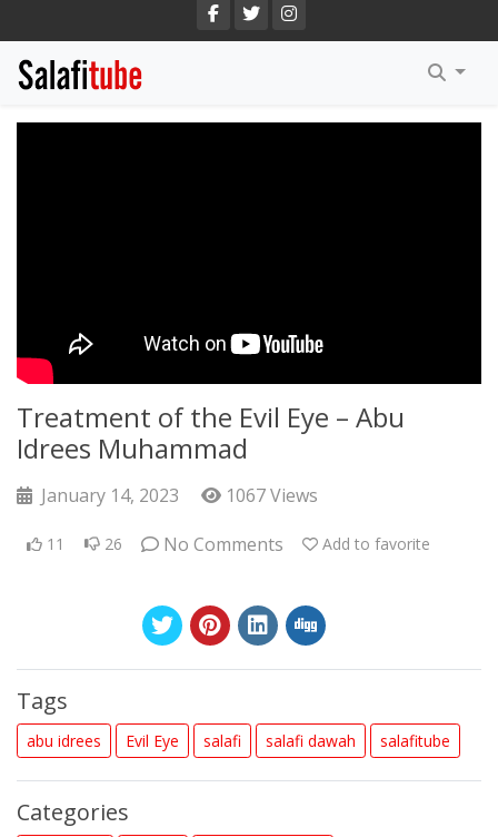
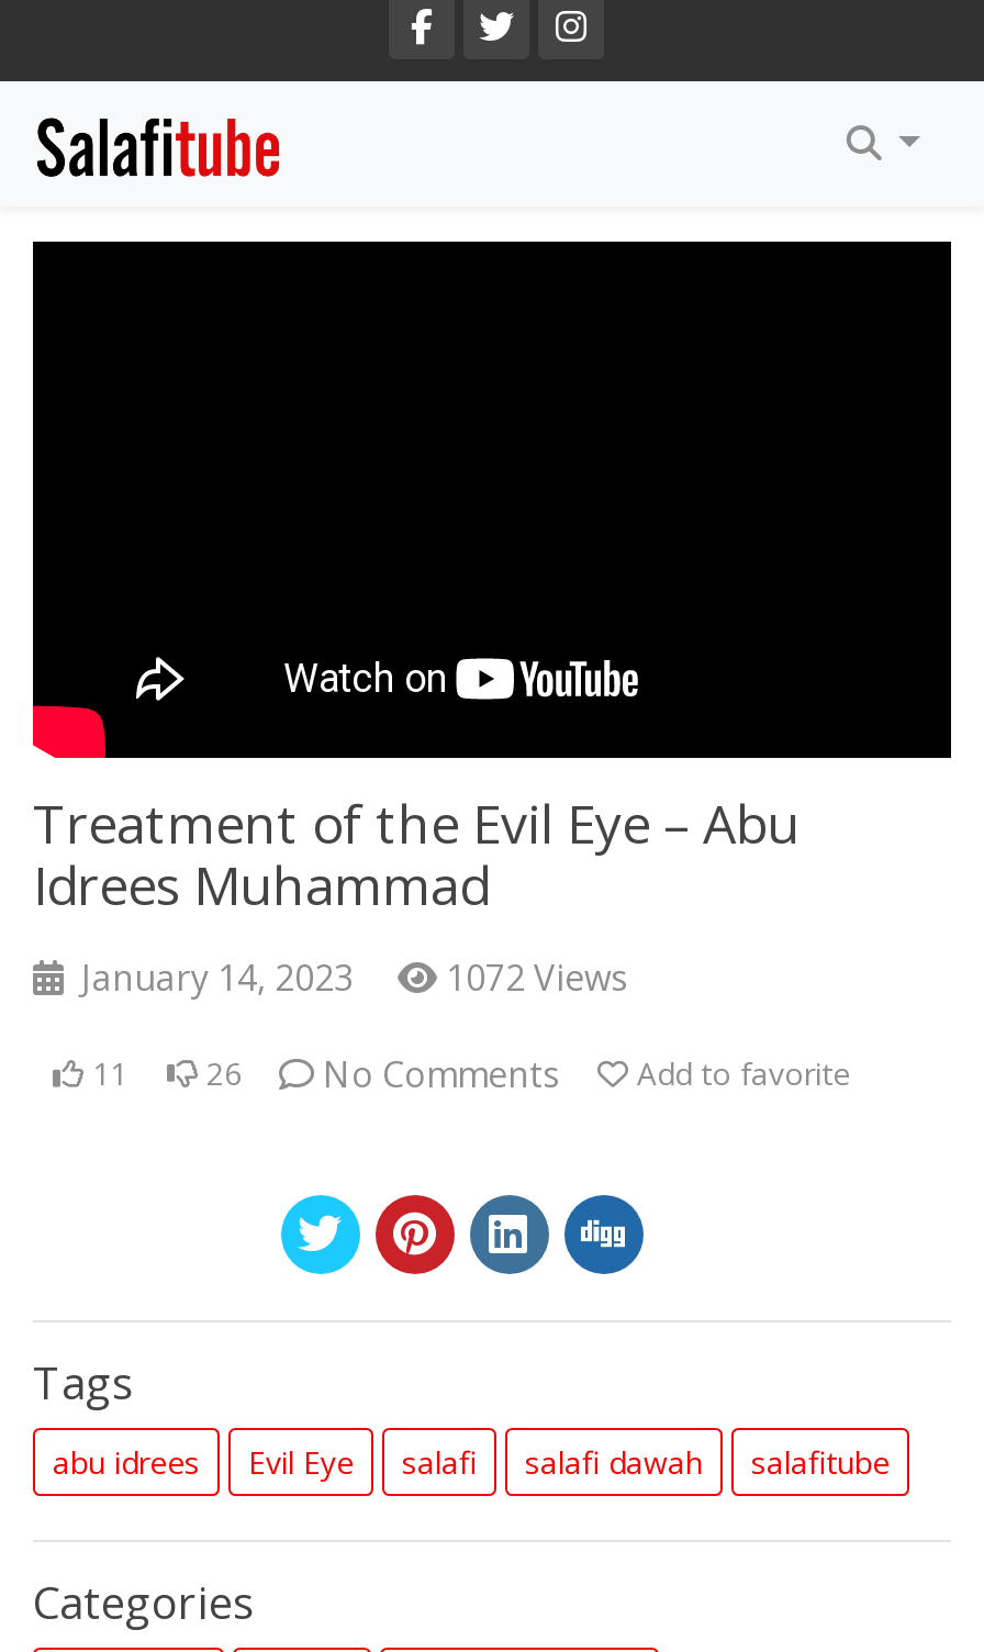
[37,483,318,507] January 14, 2023 1067 Views -> [72,953,628,1001] January 14, 2023 1072 Views

